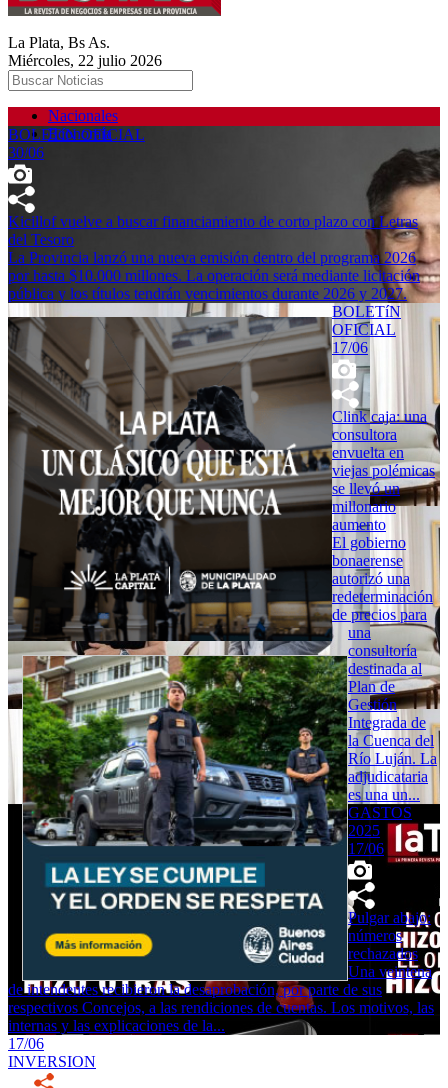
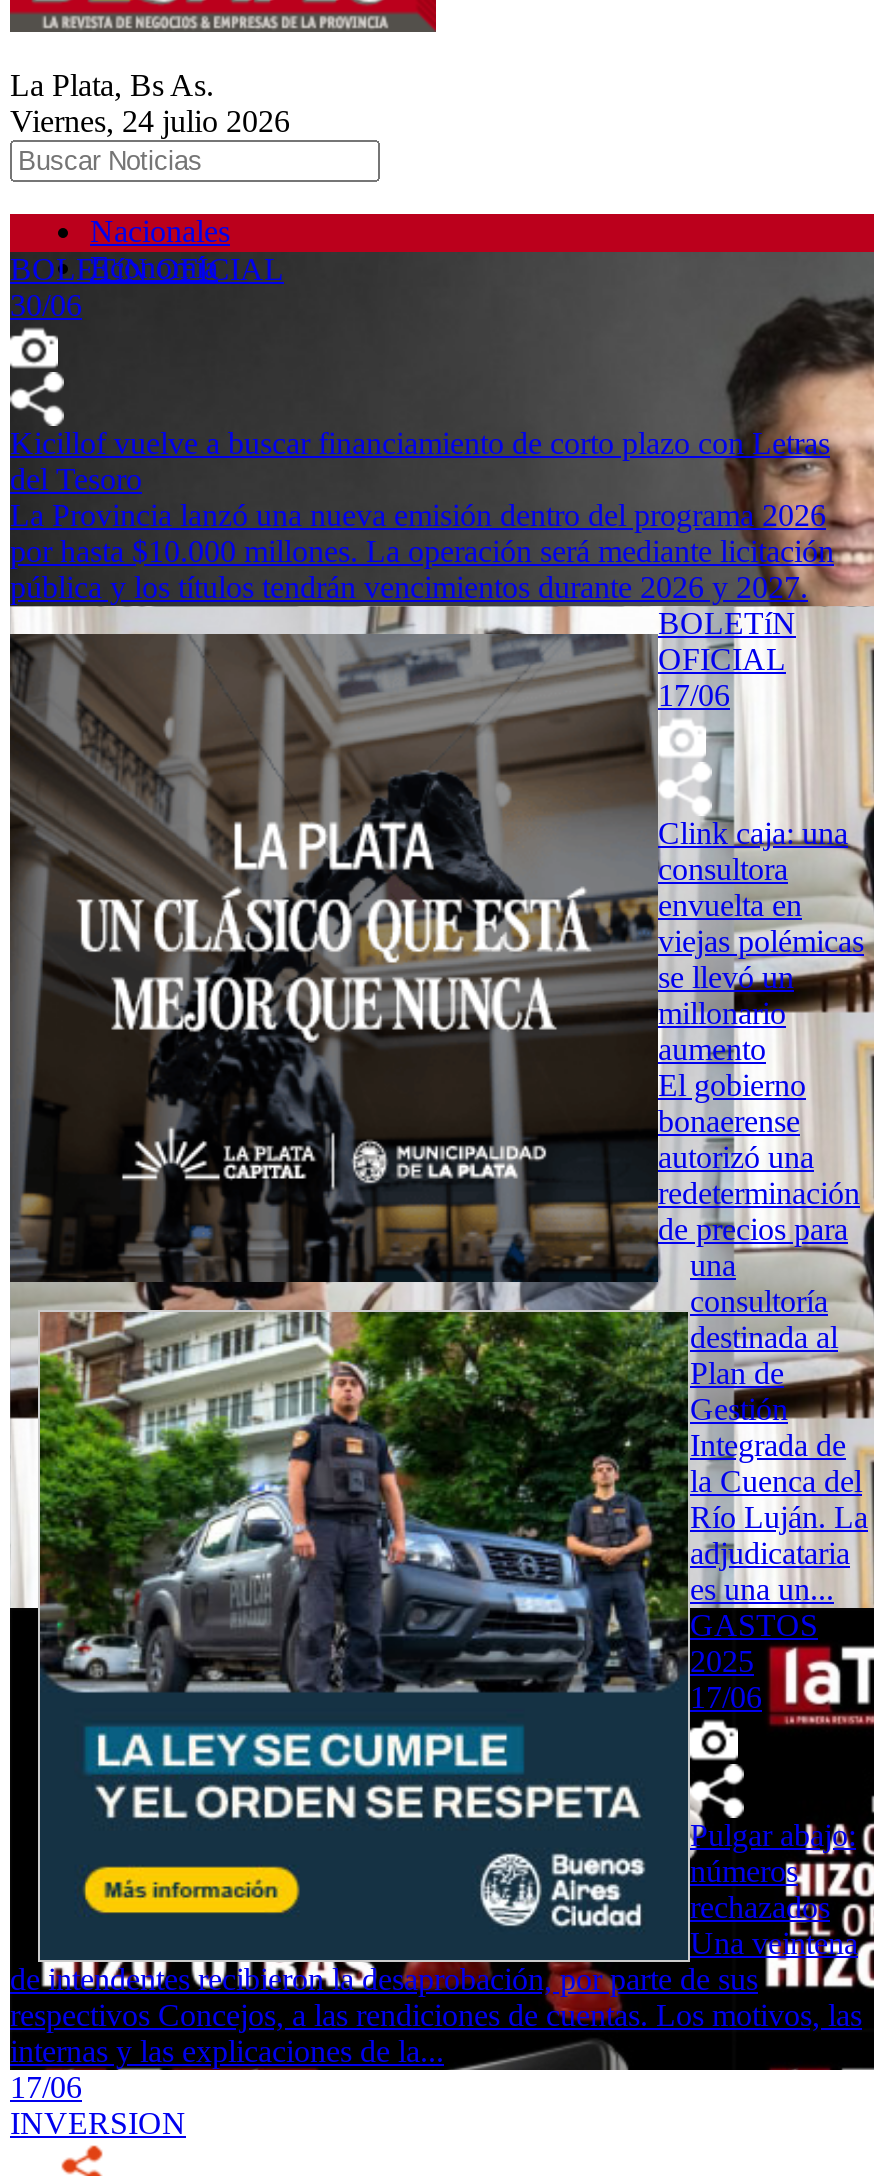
[8,52,162,69] Miércoles, 22 julio 2026 -> [10,104,290,138] Viernes, 24 julio 2026

